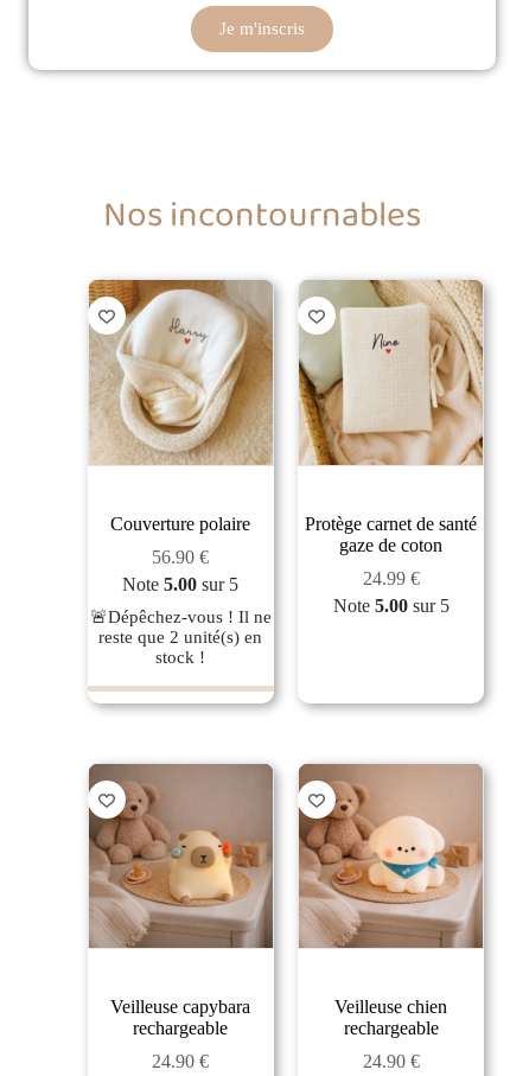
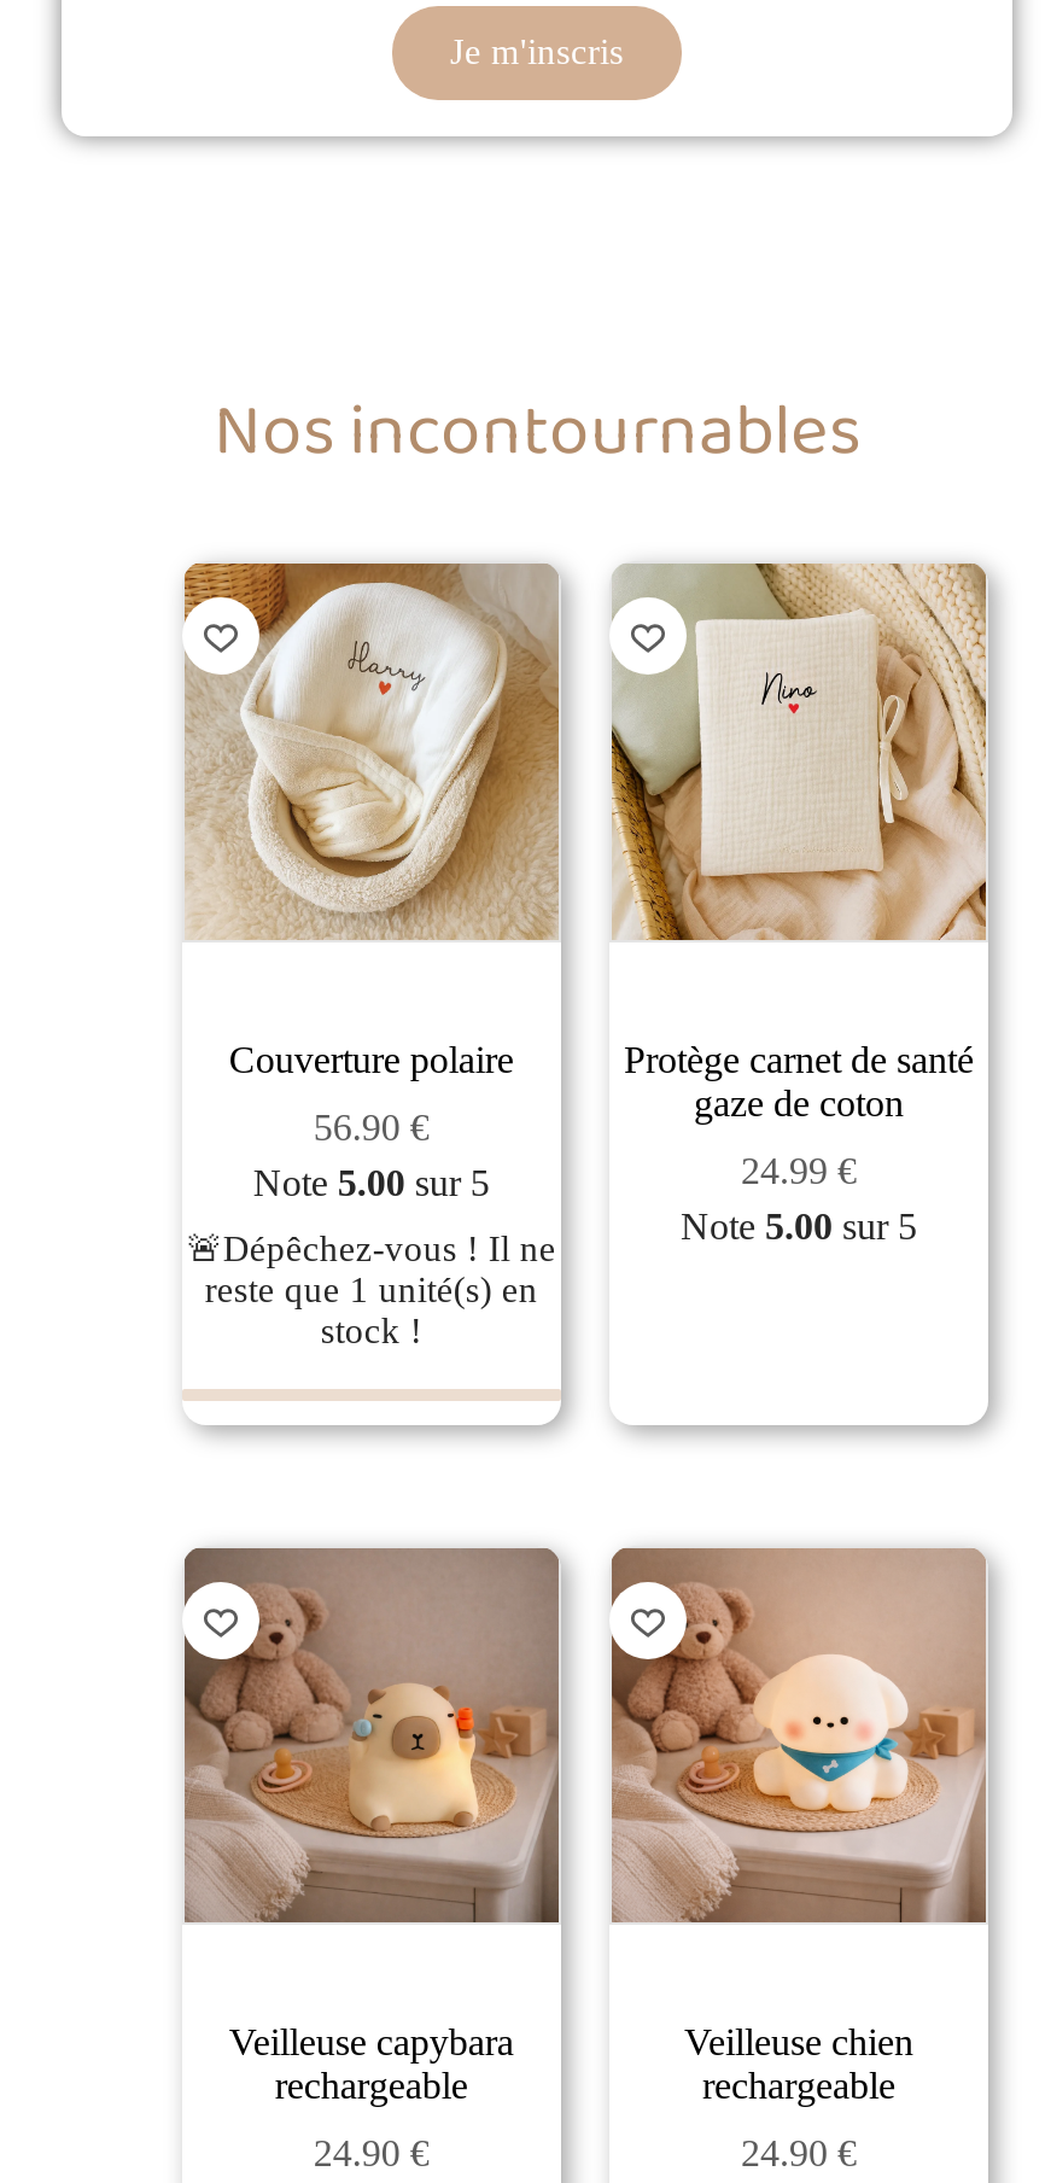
[99,627,263,646] reste que 2 unité(s) en -> [205,1269,538,1308] reste que 1 unité(s) en

